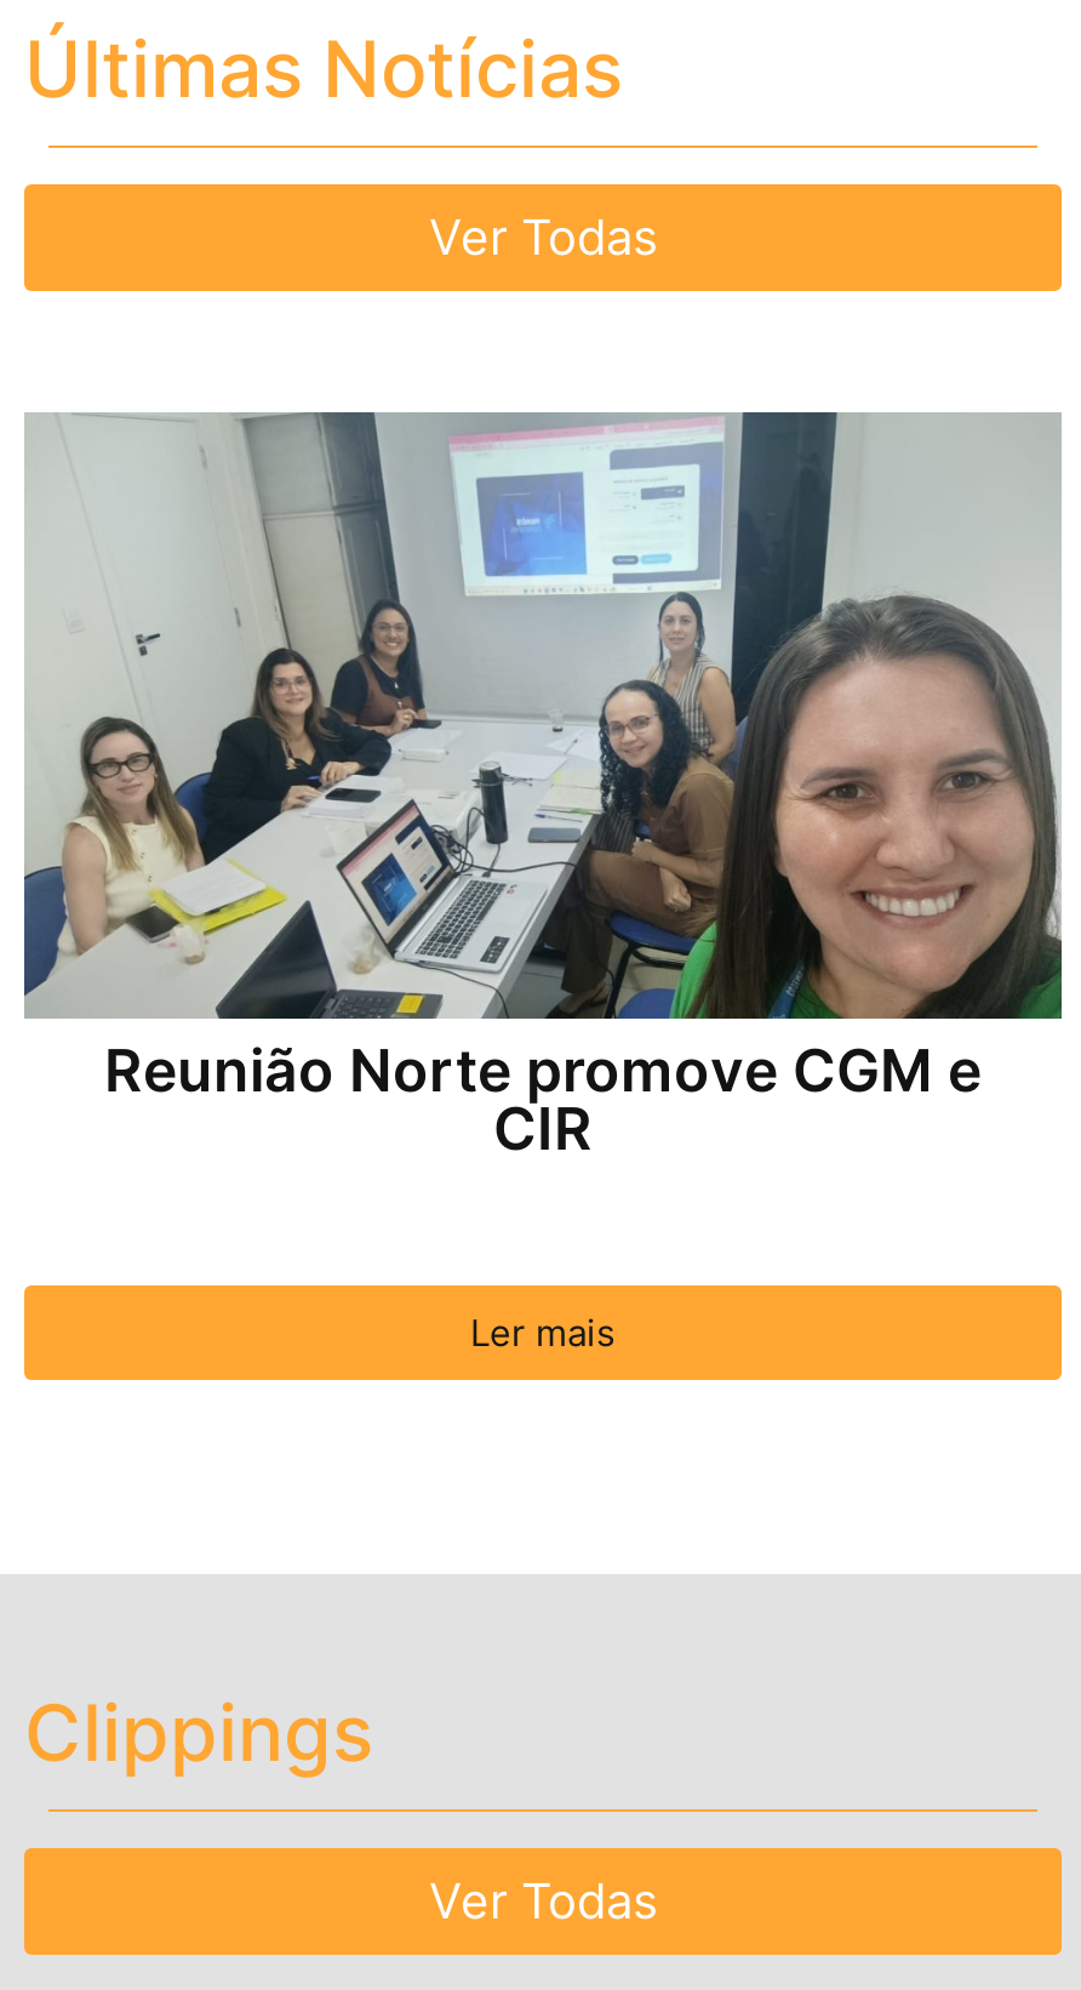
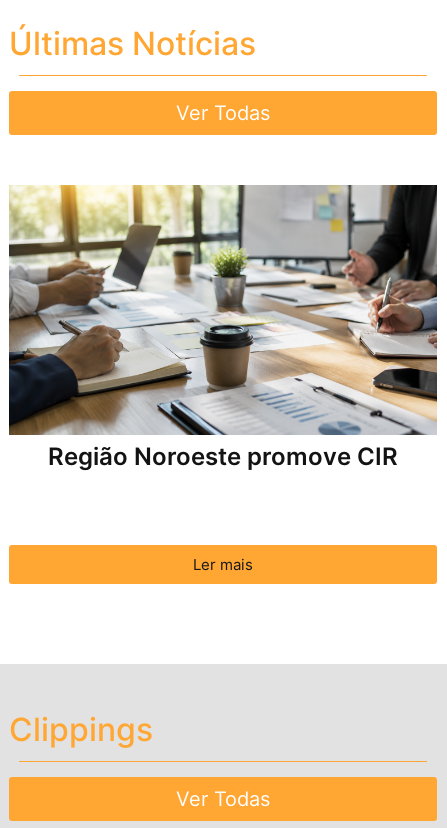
[22,410,1064,1164] [image] | Reunião Norte promove CGM e | CIR -> [9,184,438,471] [image] | Região Noroeste promove CIR

